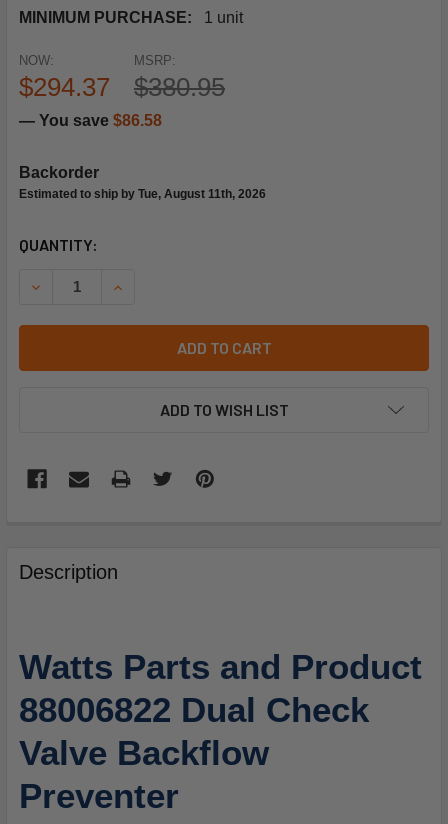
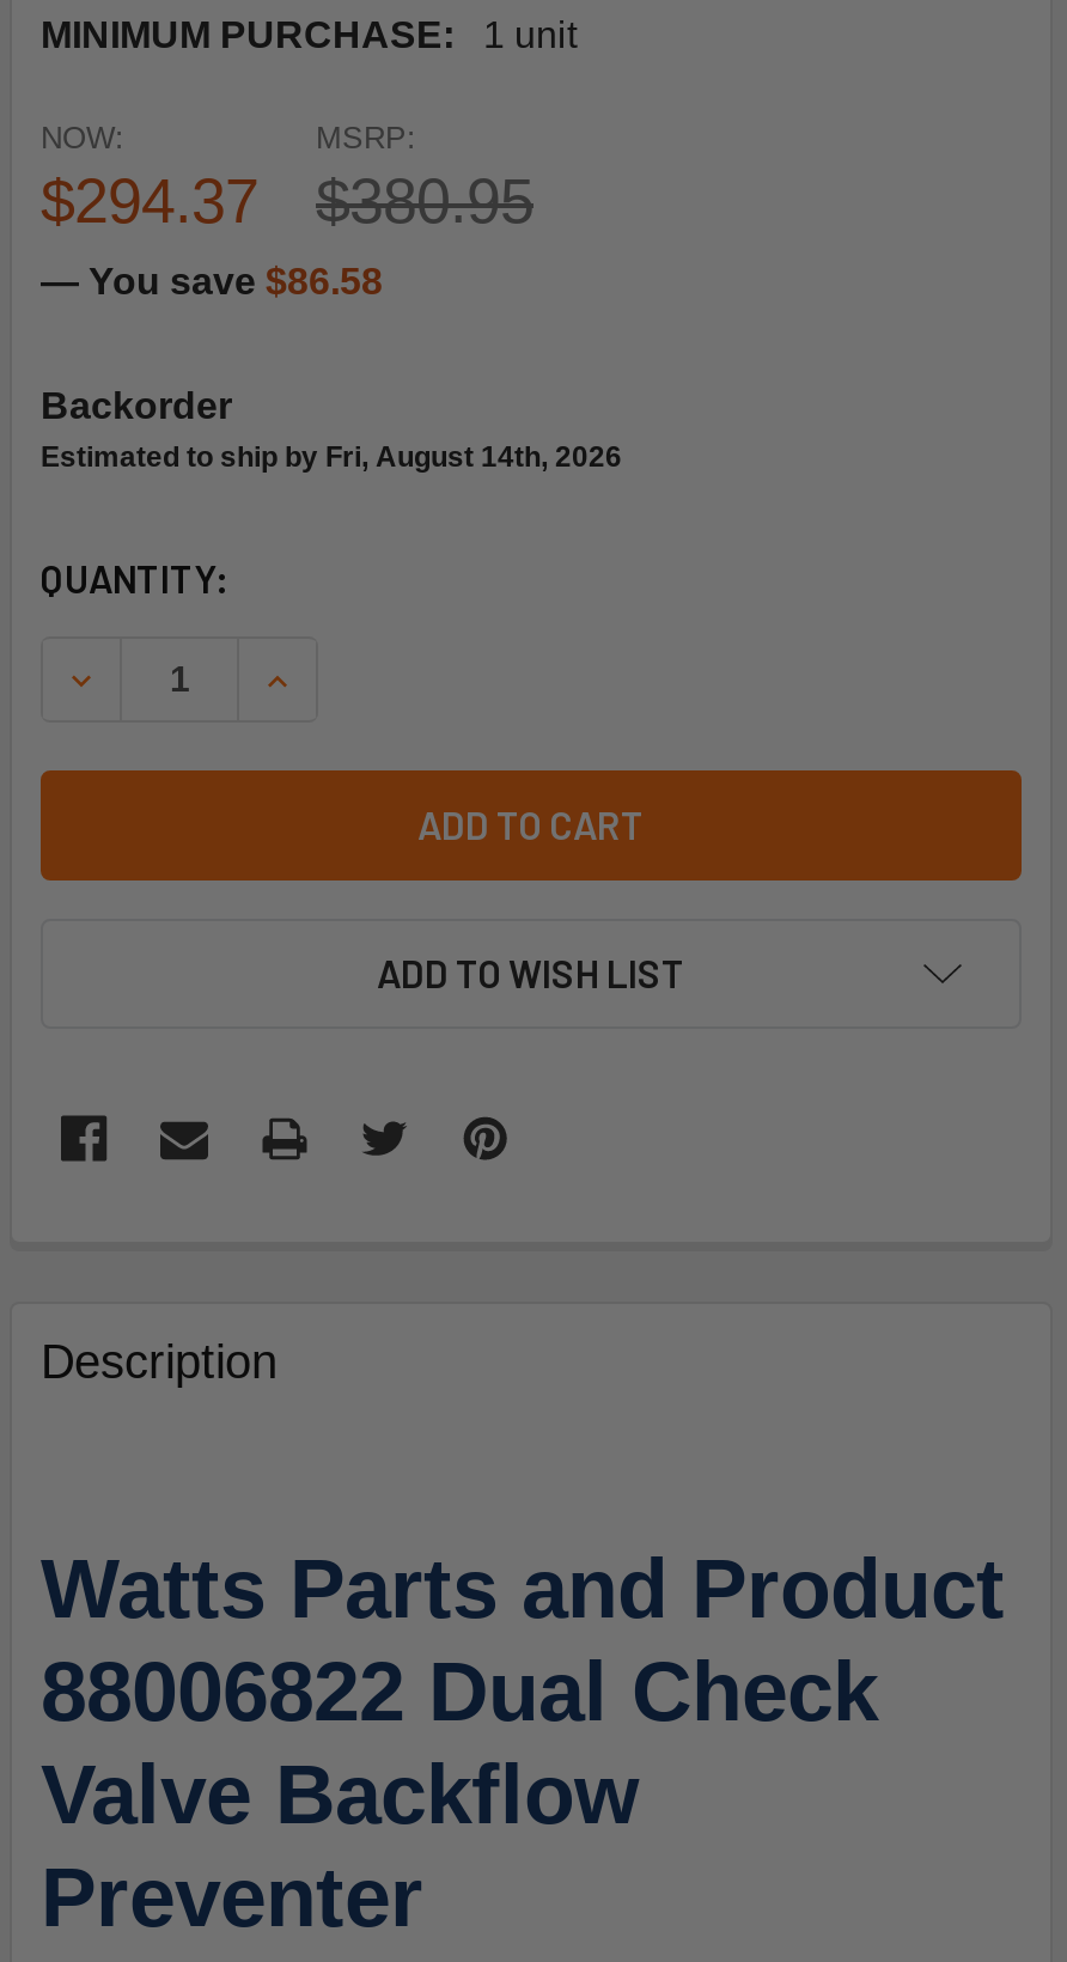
[19,187,266,201] Estimated to ship by Tue, August 11th, 2026 -> [41,440,622,474] Estimated to ship by Fri, August 14th, 2026

